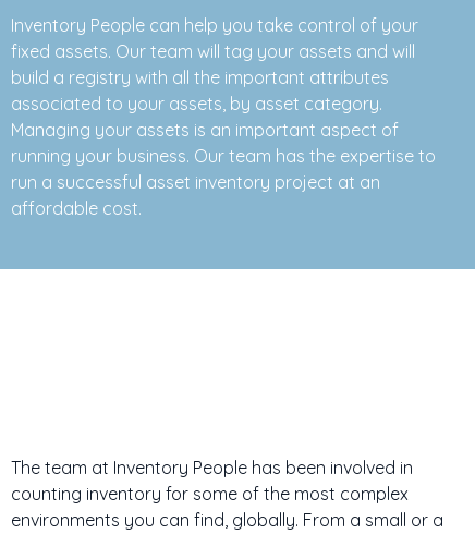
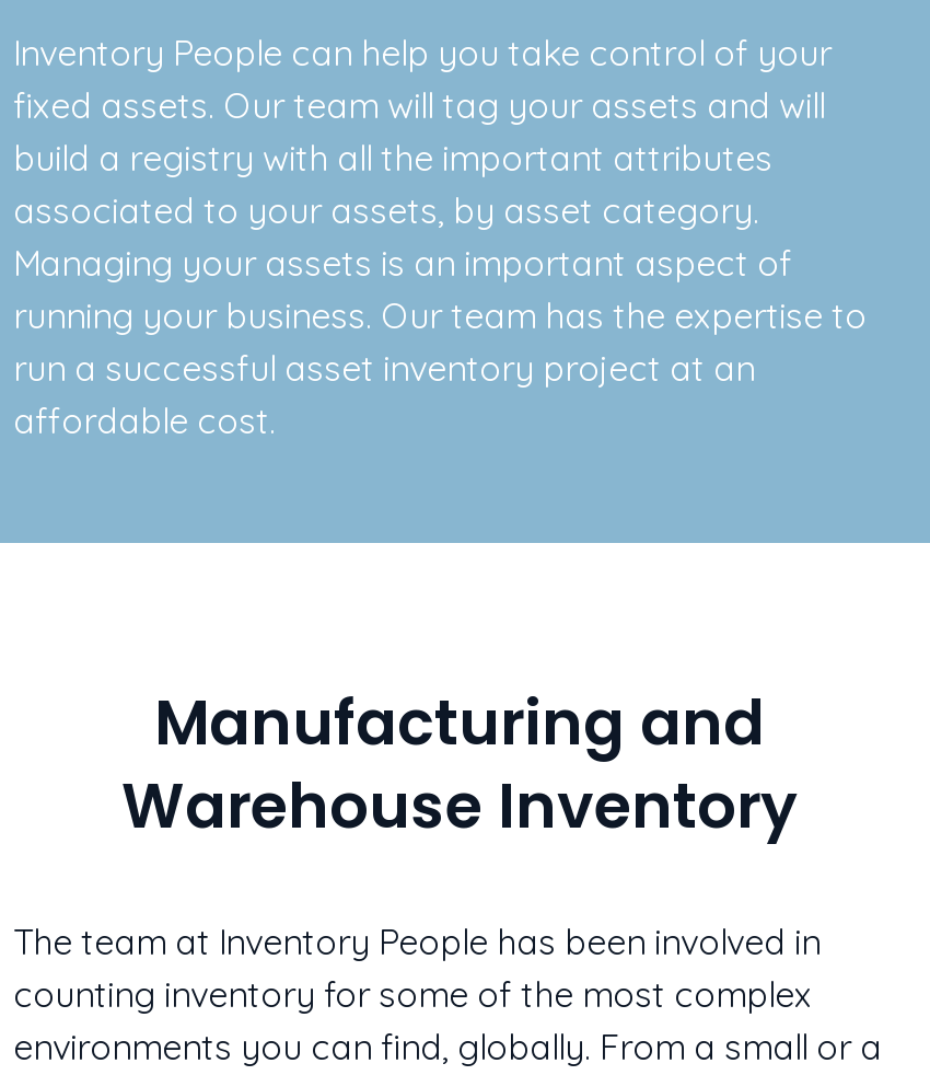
none -> [121,681,798,849] Manufacturing and | Warehouse Inventory

